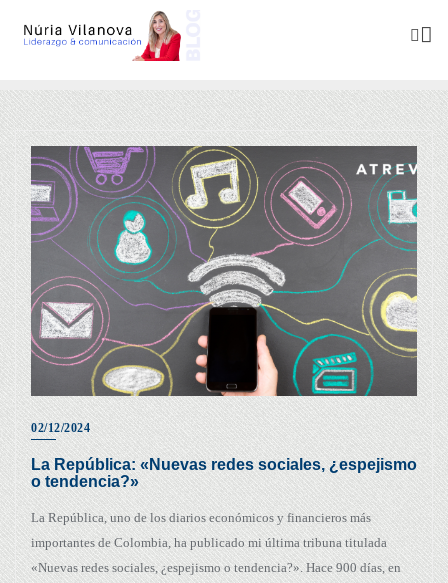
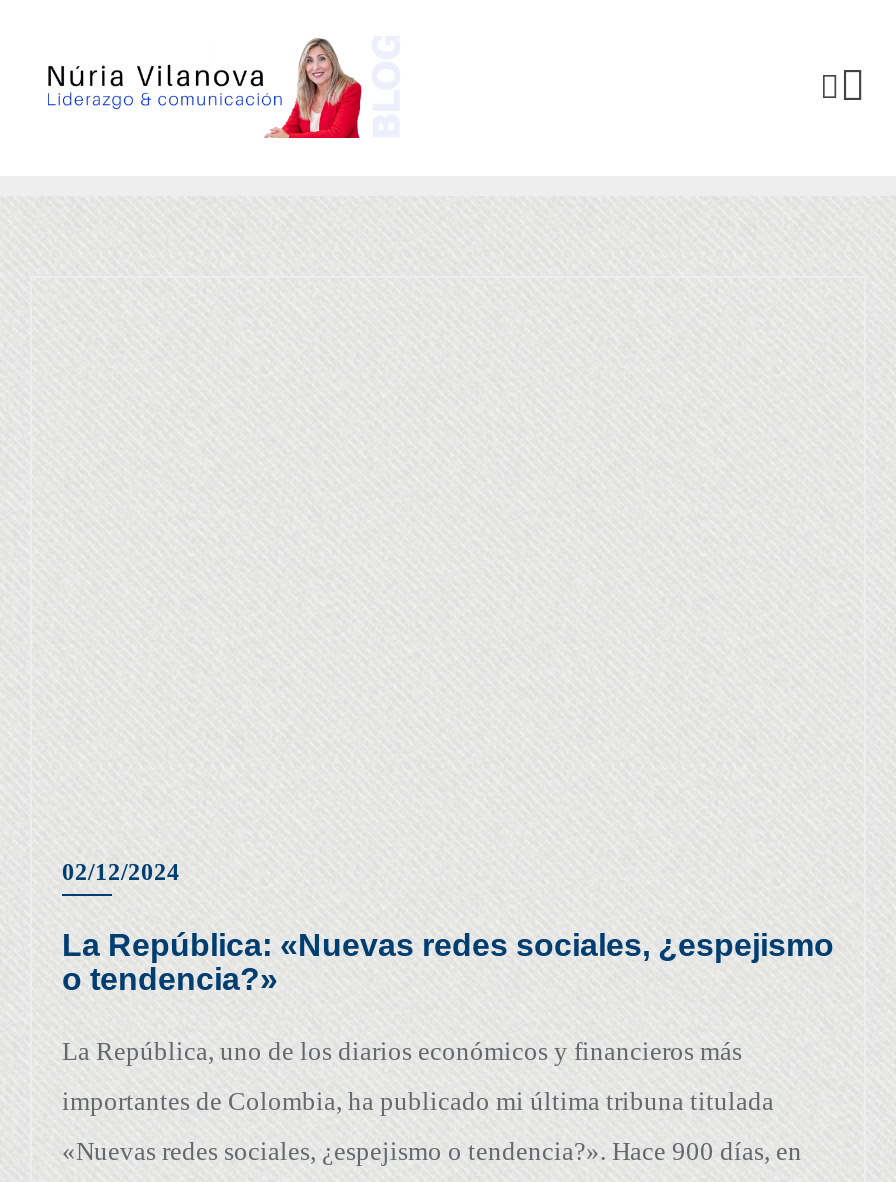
[30,145,418,397] [image] -> none

